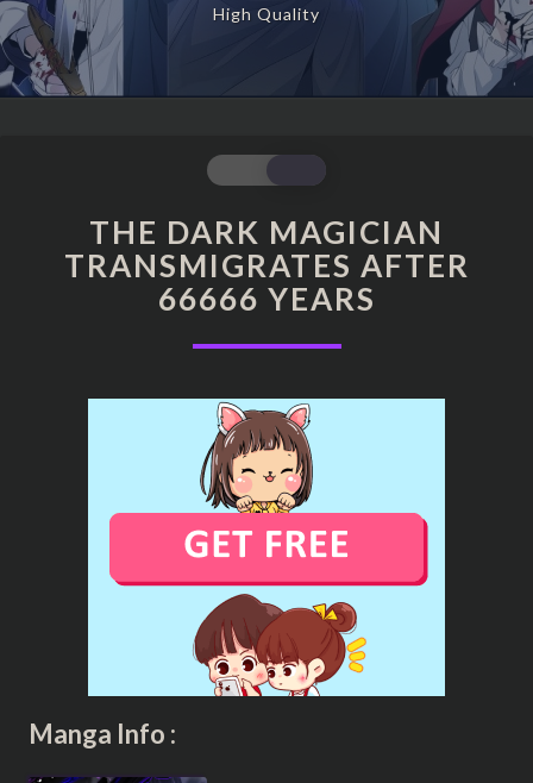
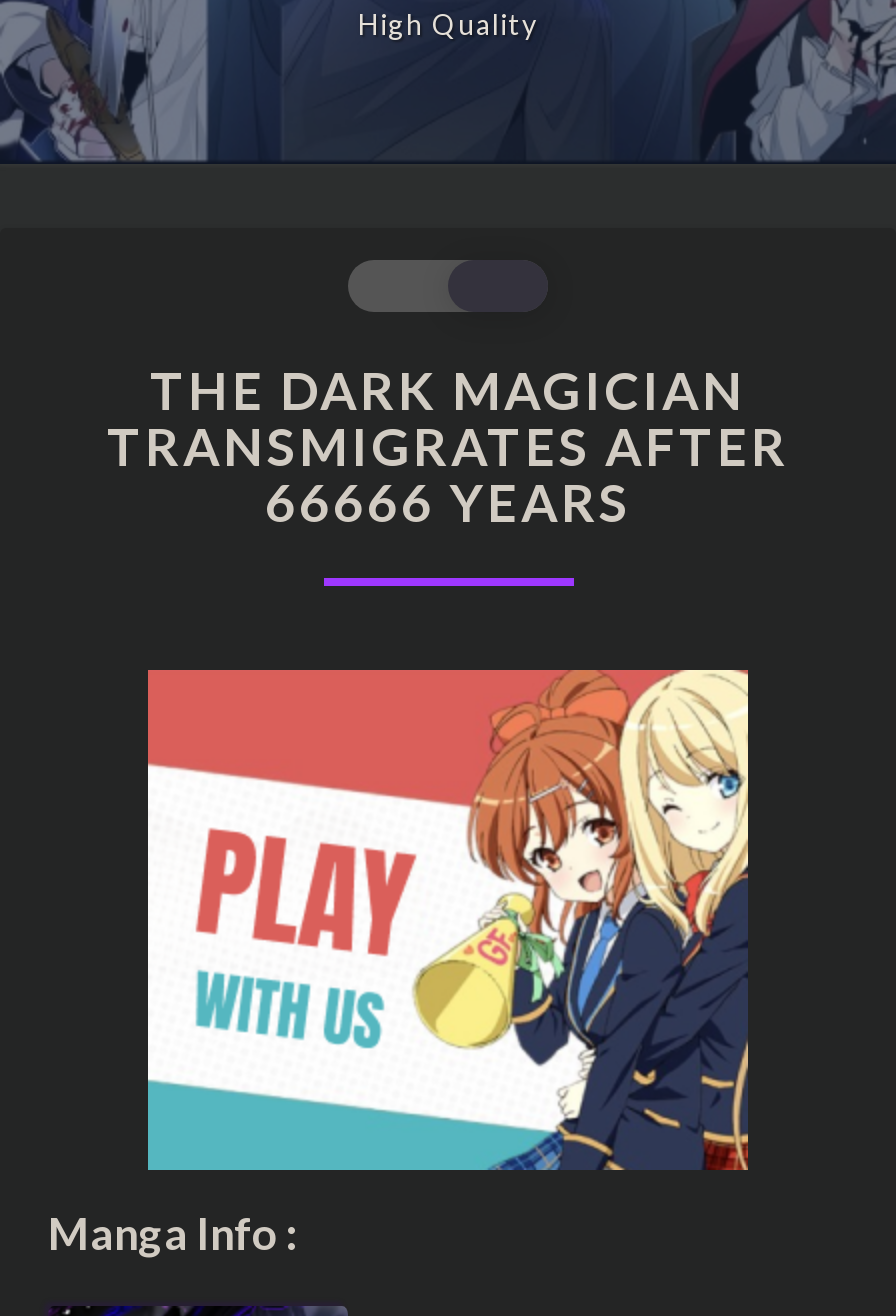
[87,397,446,697] [image] -> [146,668,750,1172] [image]

